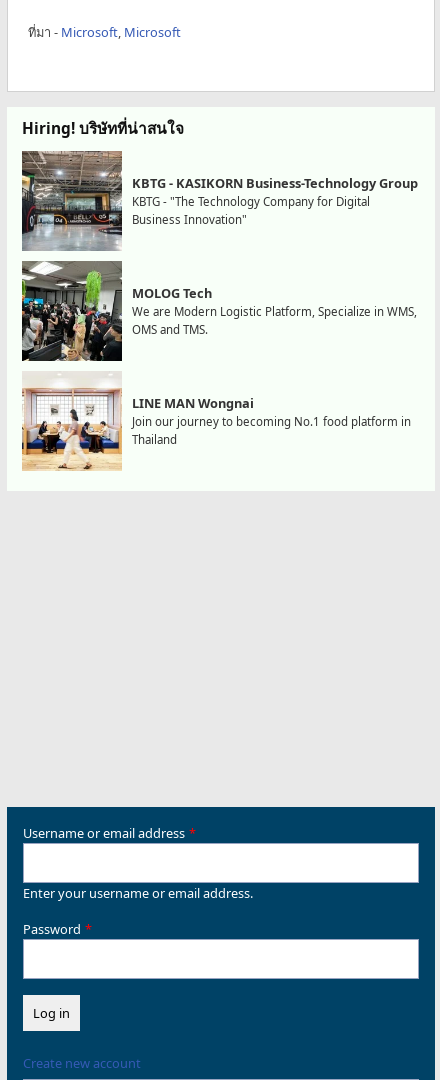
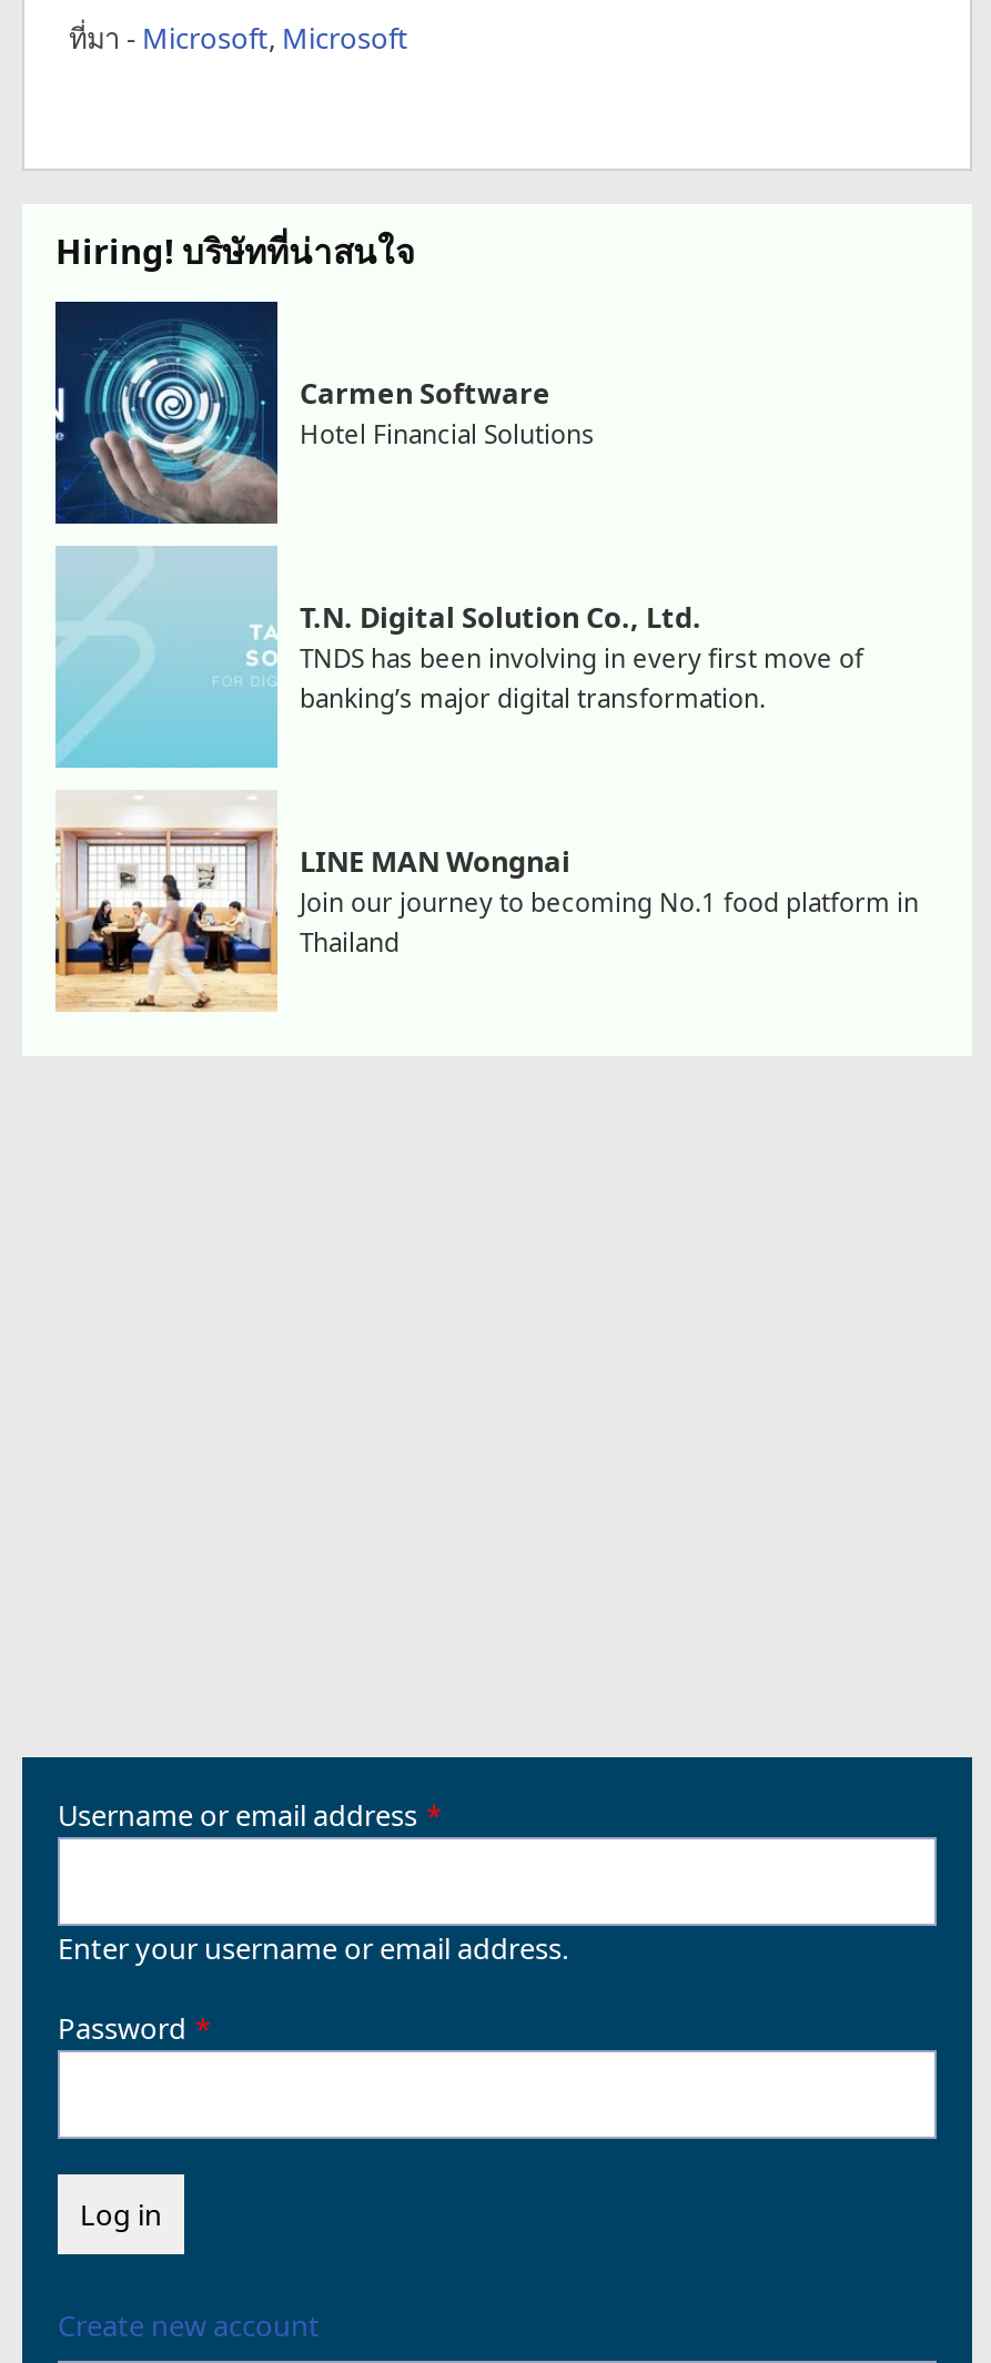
[21,150,418,250] [image] | KBTG - KASIKORN Business-Technology Group | KBTG - "The Technology Company for Digital | Business Innovation" -> [53,300,595,524] [image] | Carmen Software | Hotel Financial Solutions
[21,260,417,362] [image] | MOLOG Tech | We are Modern Logistic Platform, Specialize in WMS, | OMS and TMS. -> [55,546,863,770] [image] | T.N. Digital Solution Co., Ltd. | TNDS has been involving in every first move of | banking’s major digital transformation.

